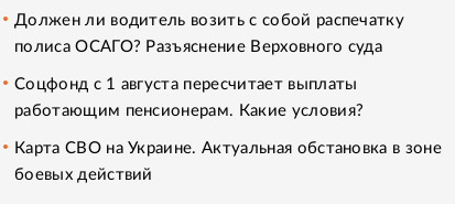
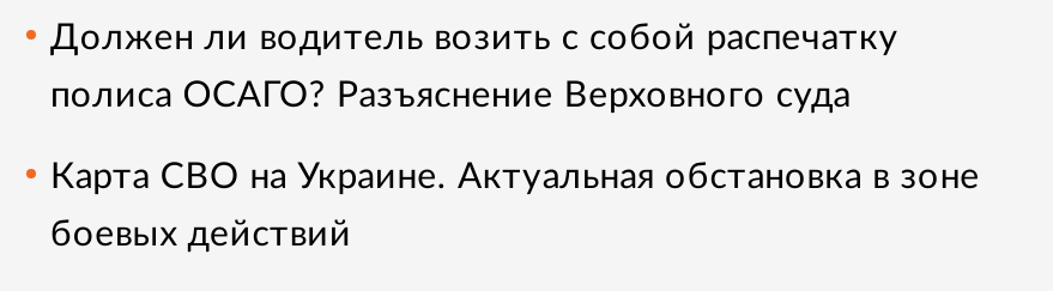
[14,76,364,119] Соцфонд с 1 августа пересчитает выплаты | работающим пенсионерам. Какие условия? -> none

